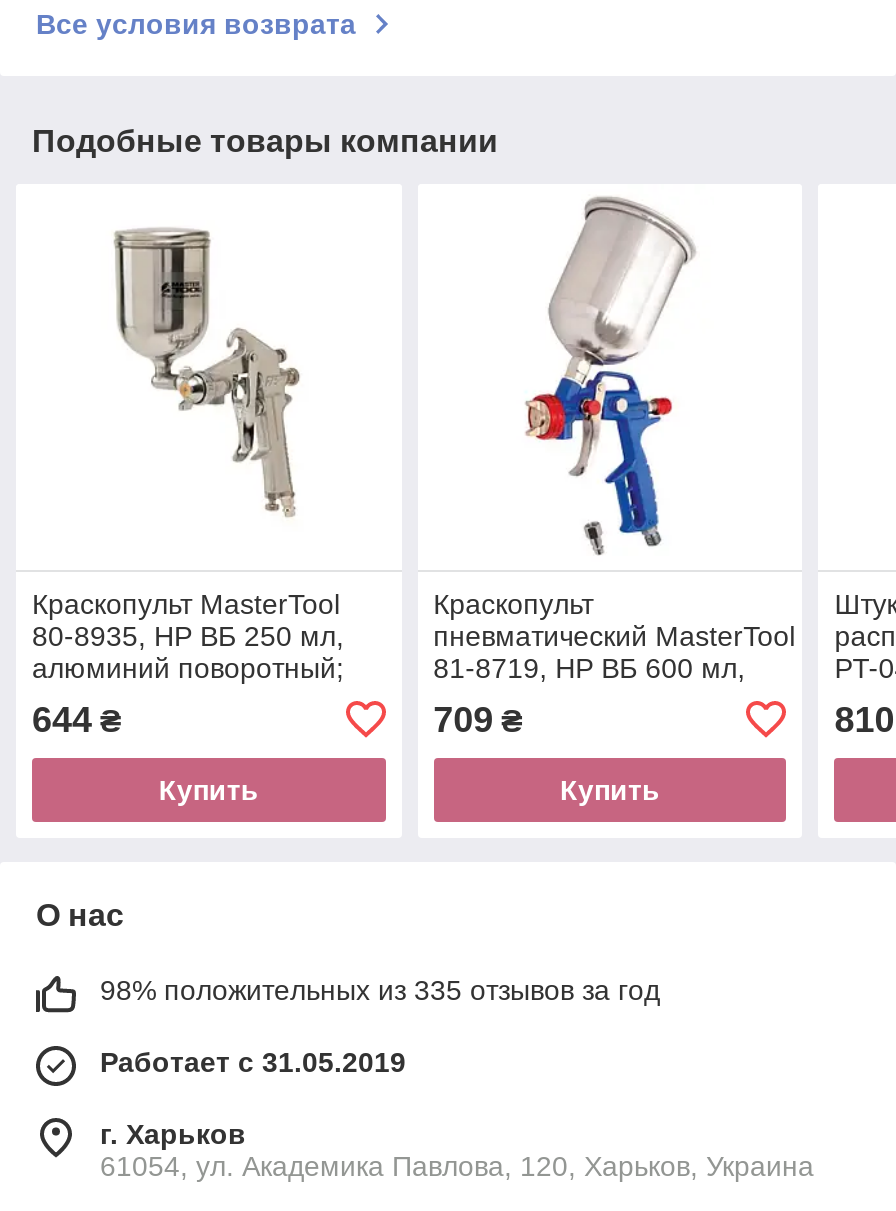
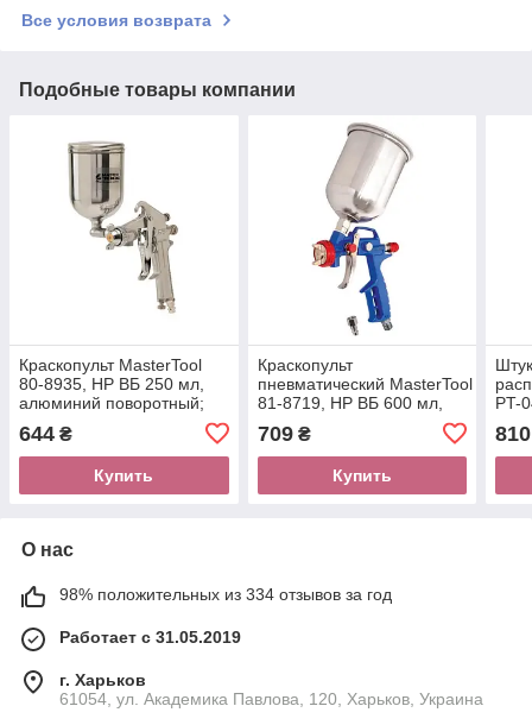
[100,974,660,1006] 98% положительных из 335 отзывов за год -> [59,585,392,604] 98% положительных из 334 отзывов за год

